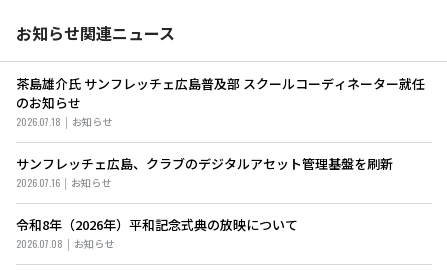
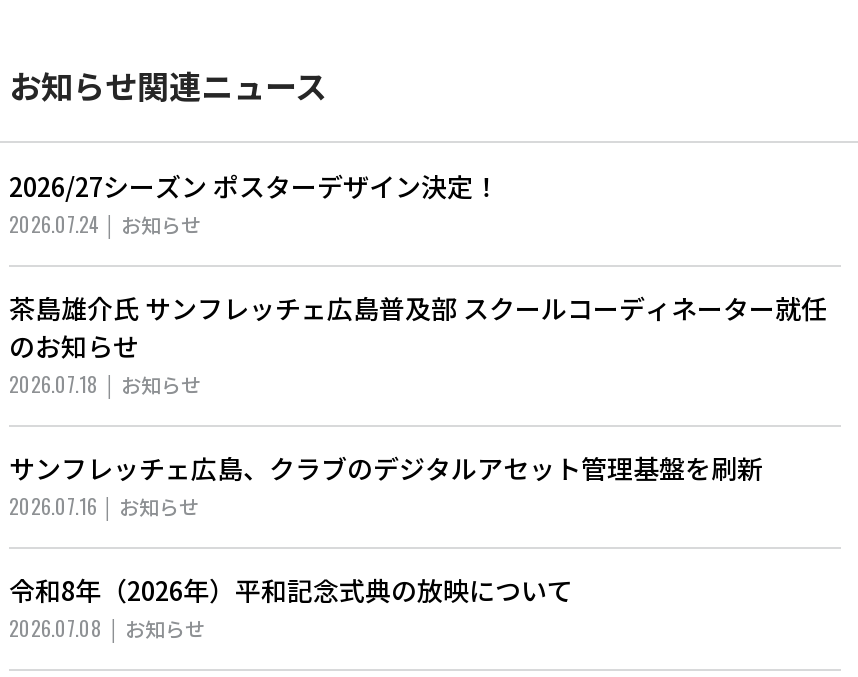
none -> [9,167,499,240] 2026/27シーズン ポスターデザイン決定！ | 2026.07.24 | お知らせ

